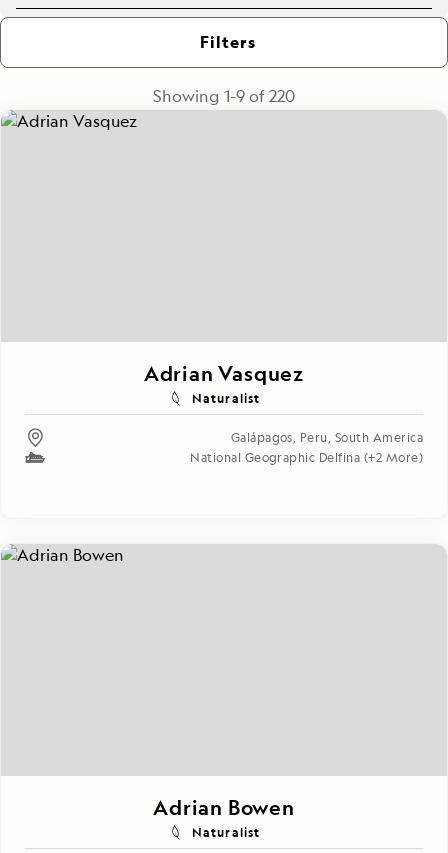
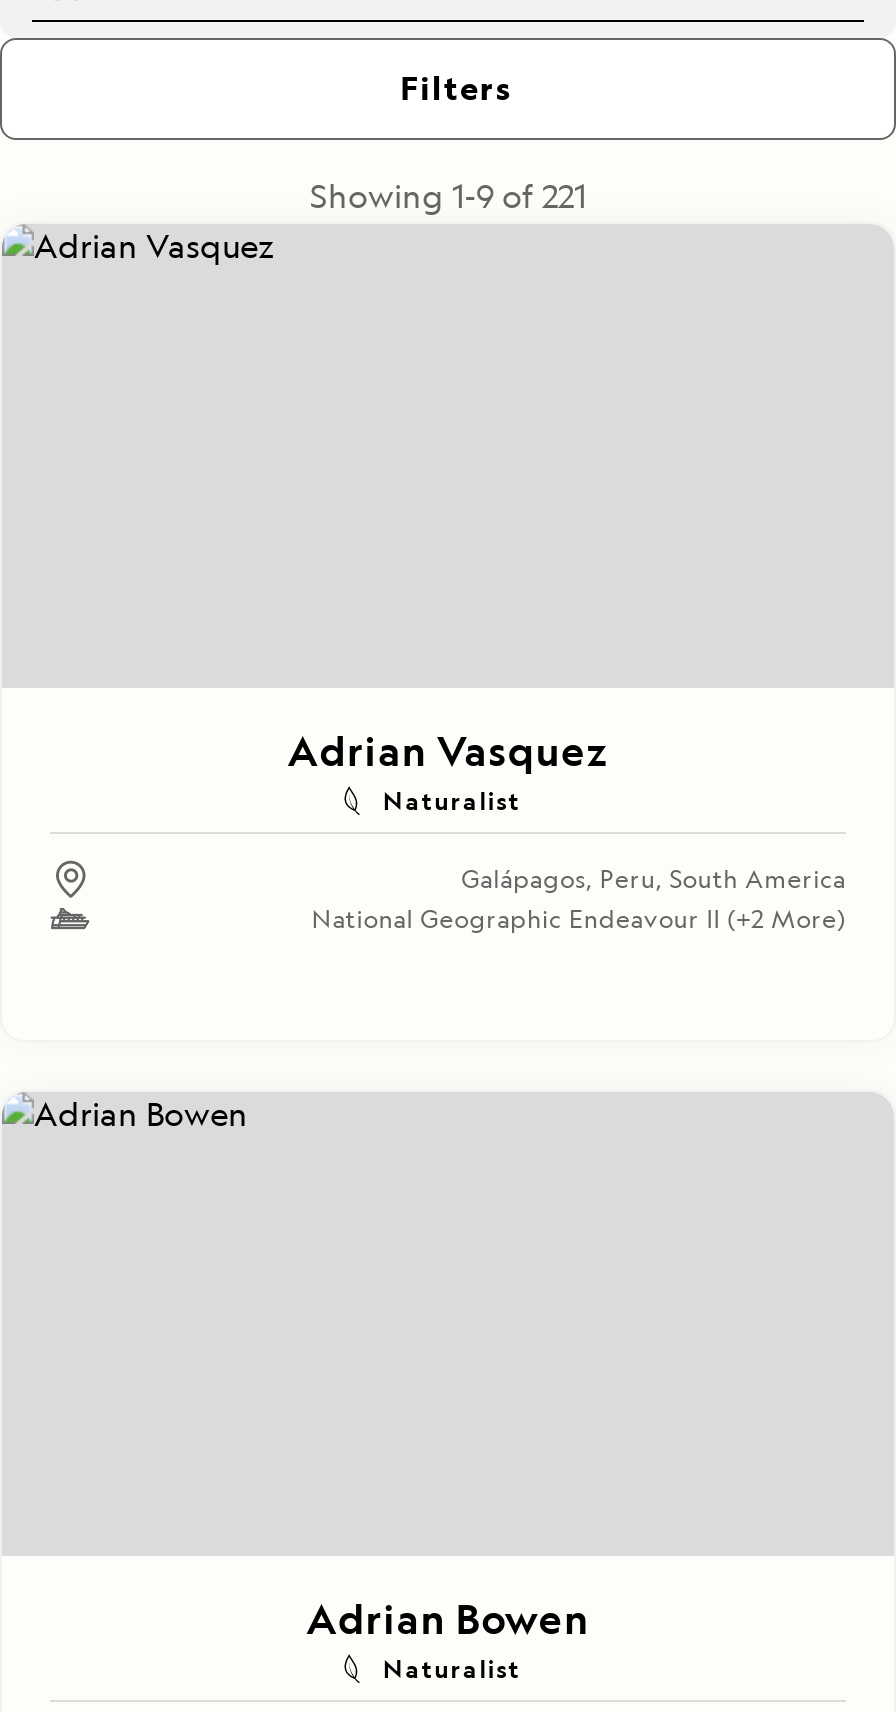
[153,85,295,107] Showing 1-9 of 220 -> [310,174,586,218] Showing 1-9 of 221
[190,448,423,465] National Geographic Delfina (+2 More) -> [312,901,846,935] National Geographic Endeavour II (+2 More)

